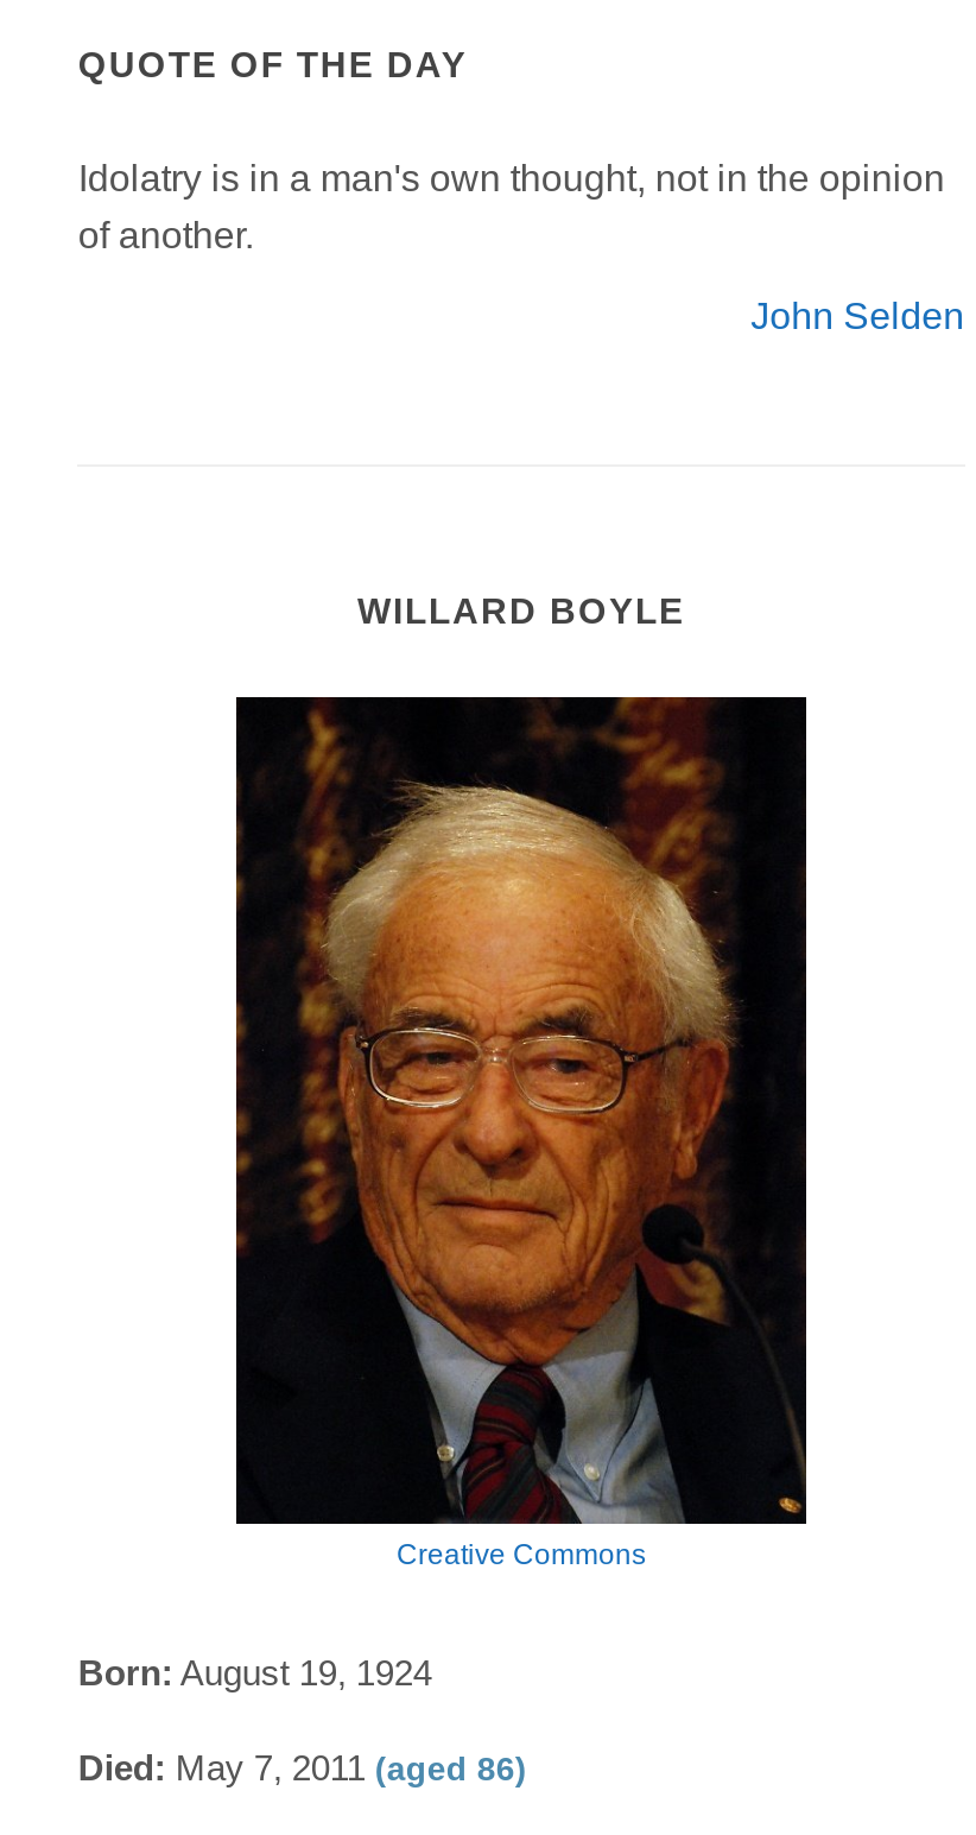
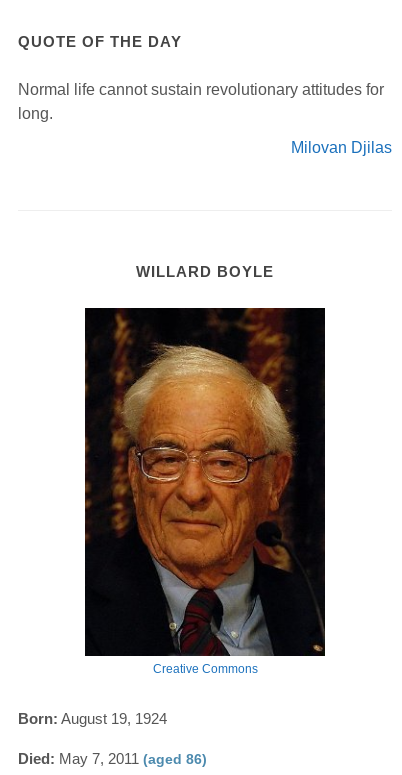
[78,157,945,254] Idolatry is in a man's own thought, not in the opinion | of another. -> [18,81,384,122] Normal life cannot sustain revolutionary attitudes for | long.
[751,295,964,335] John Selden -> [291,139,392,156] Milovan Djilas

